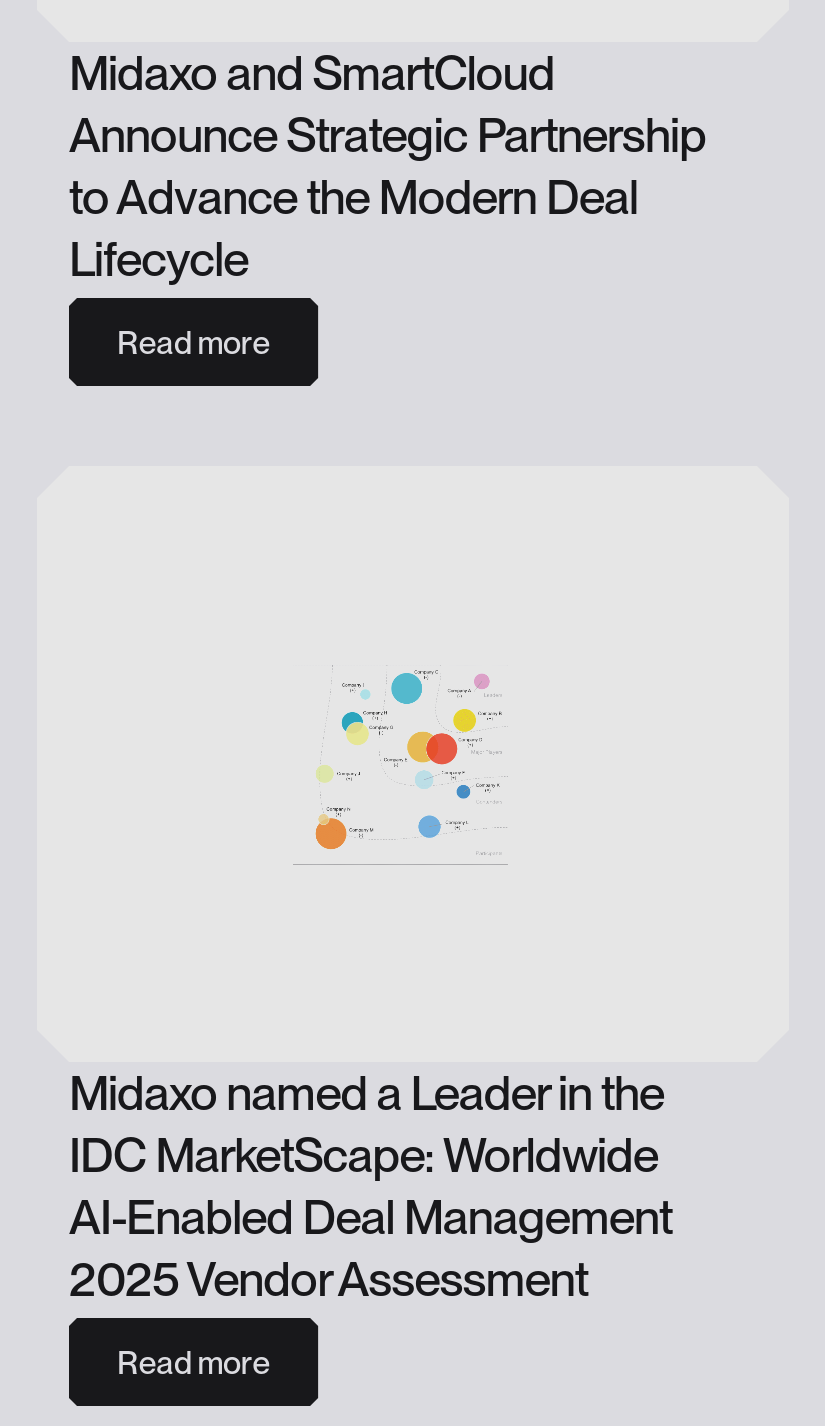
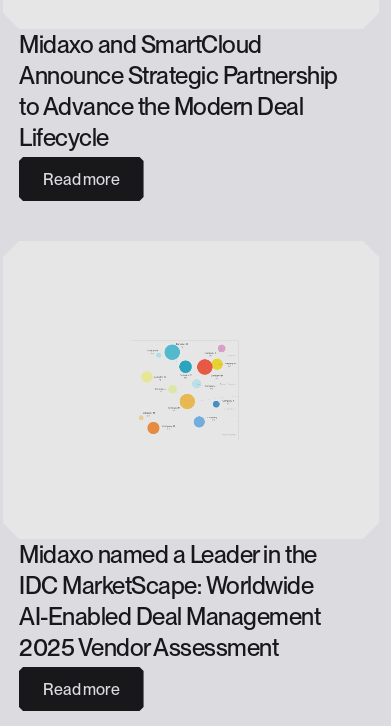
[311,670,491,852] [image] -> [138,343,228,435] [image]

